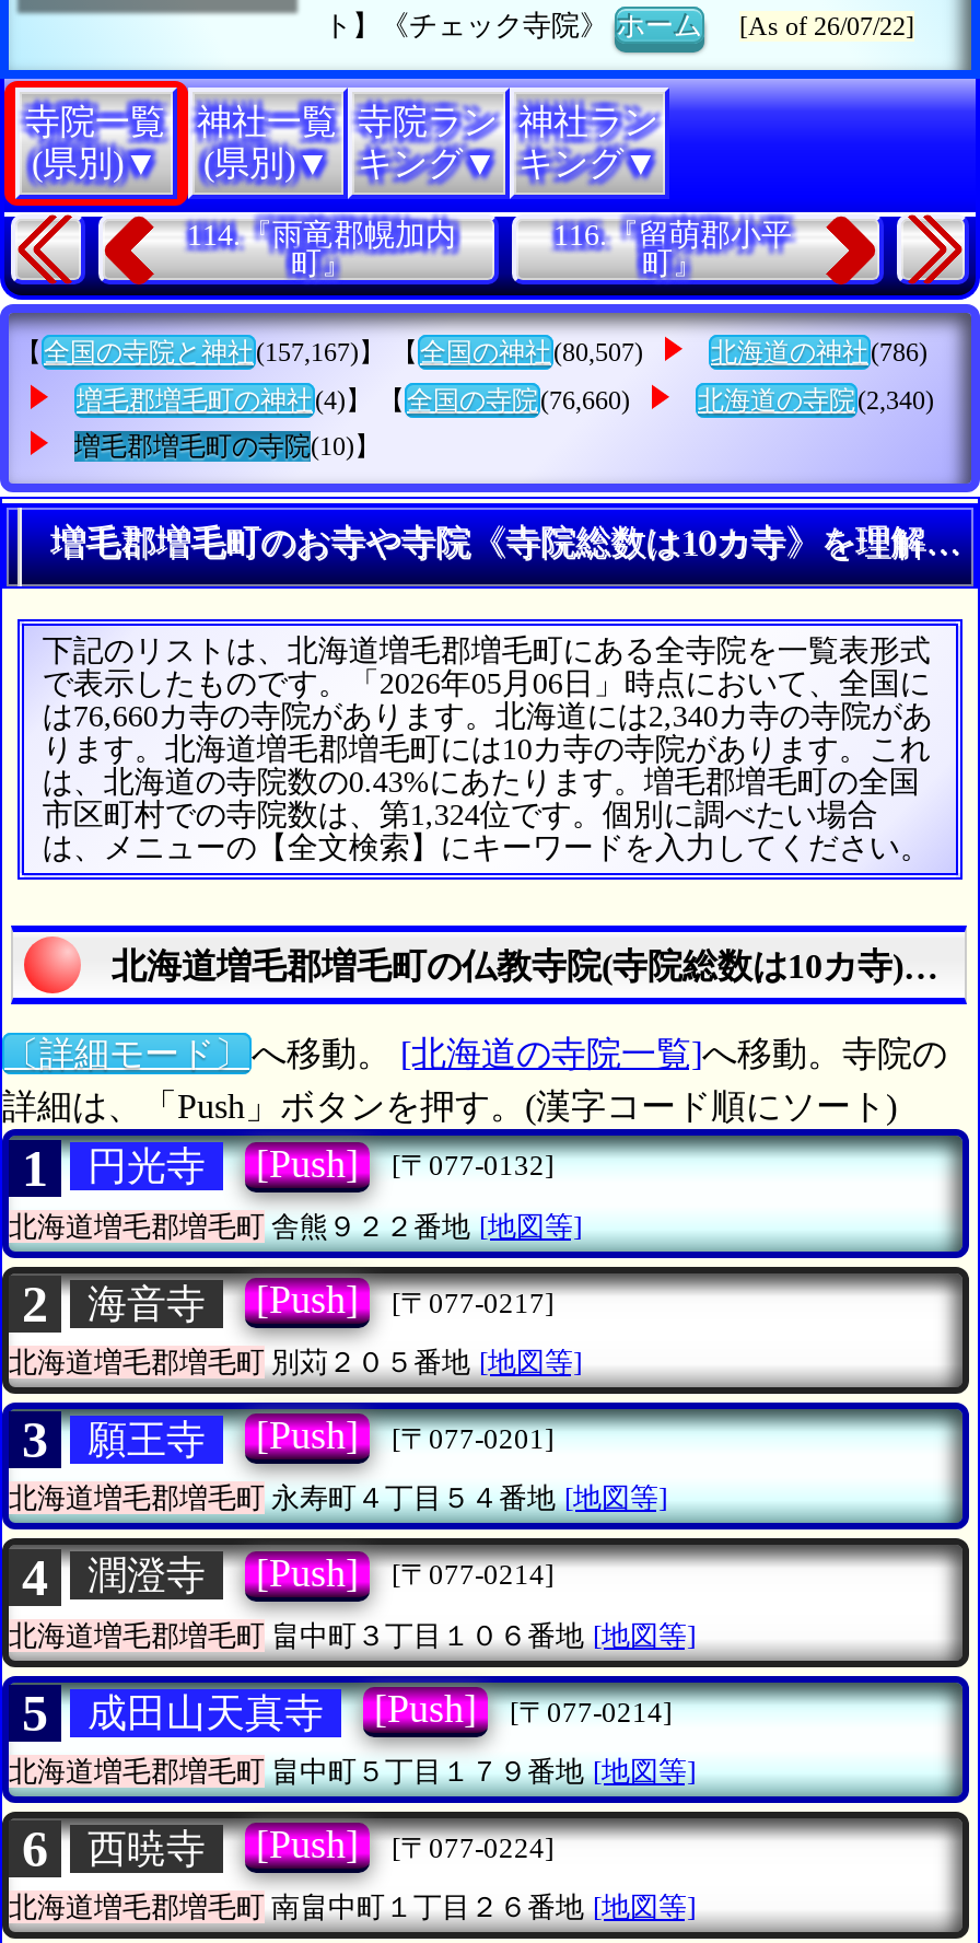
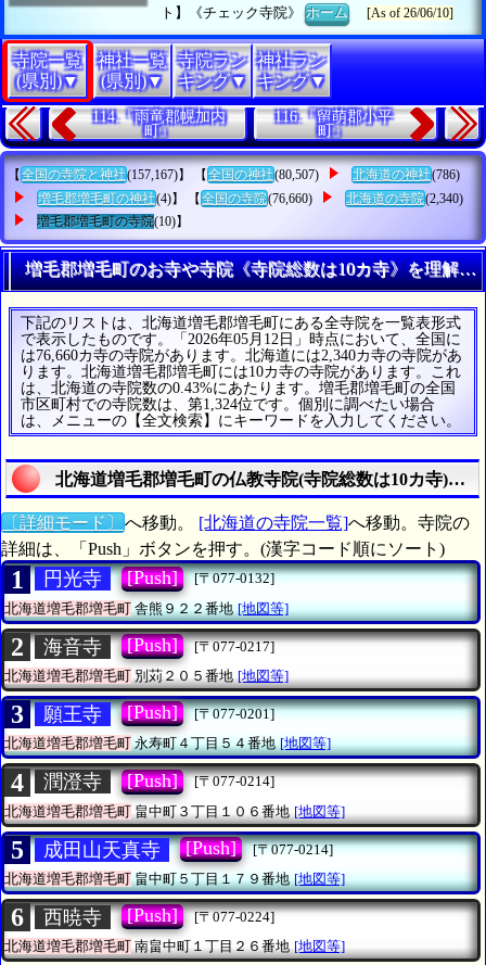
[739,11,914,42] [As of 26/07/22] -> [367,5,453,21] [As of 26/06/10]
[42,668,931,701] で表示したものです。「2026年05月06日」時点において、全国に -> [21,331,461,348] で表示したものです。「2026年05月12日」時点において、全国に

